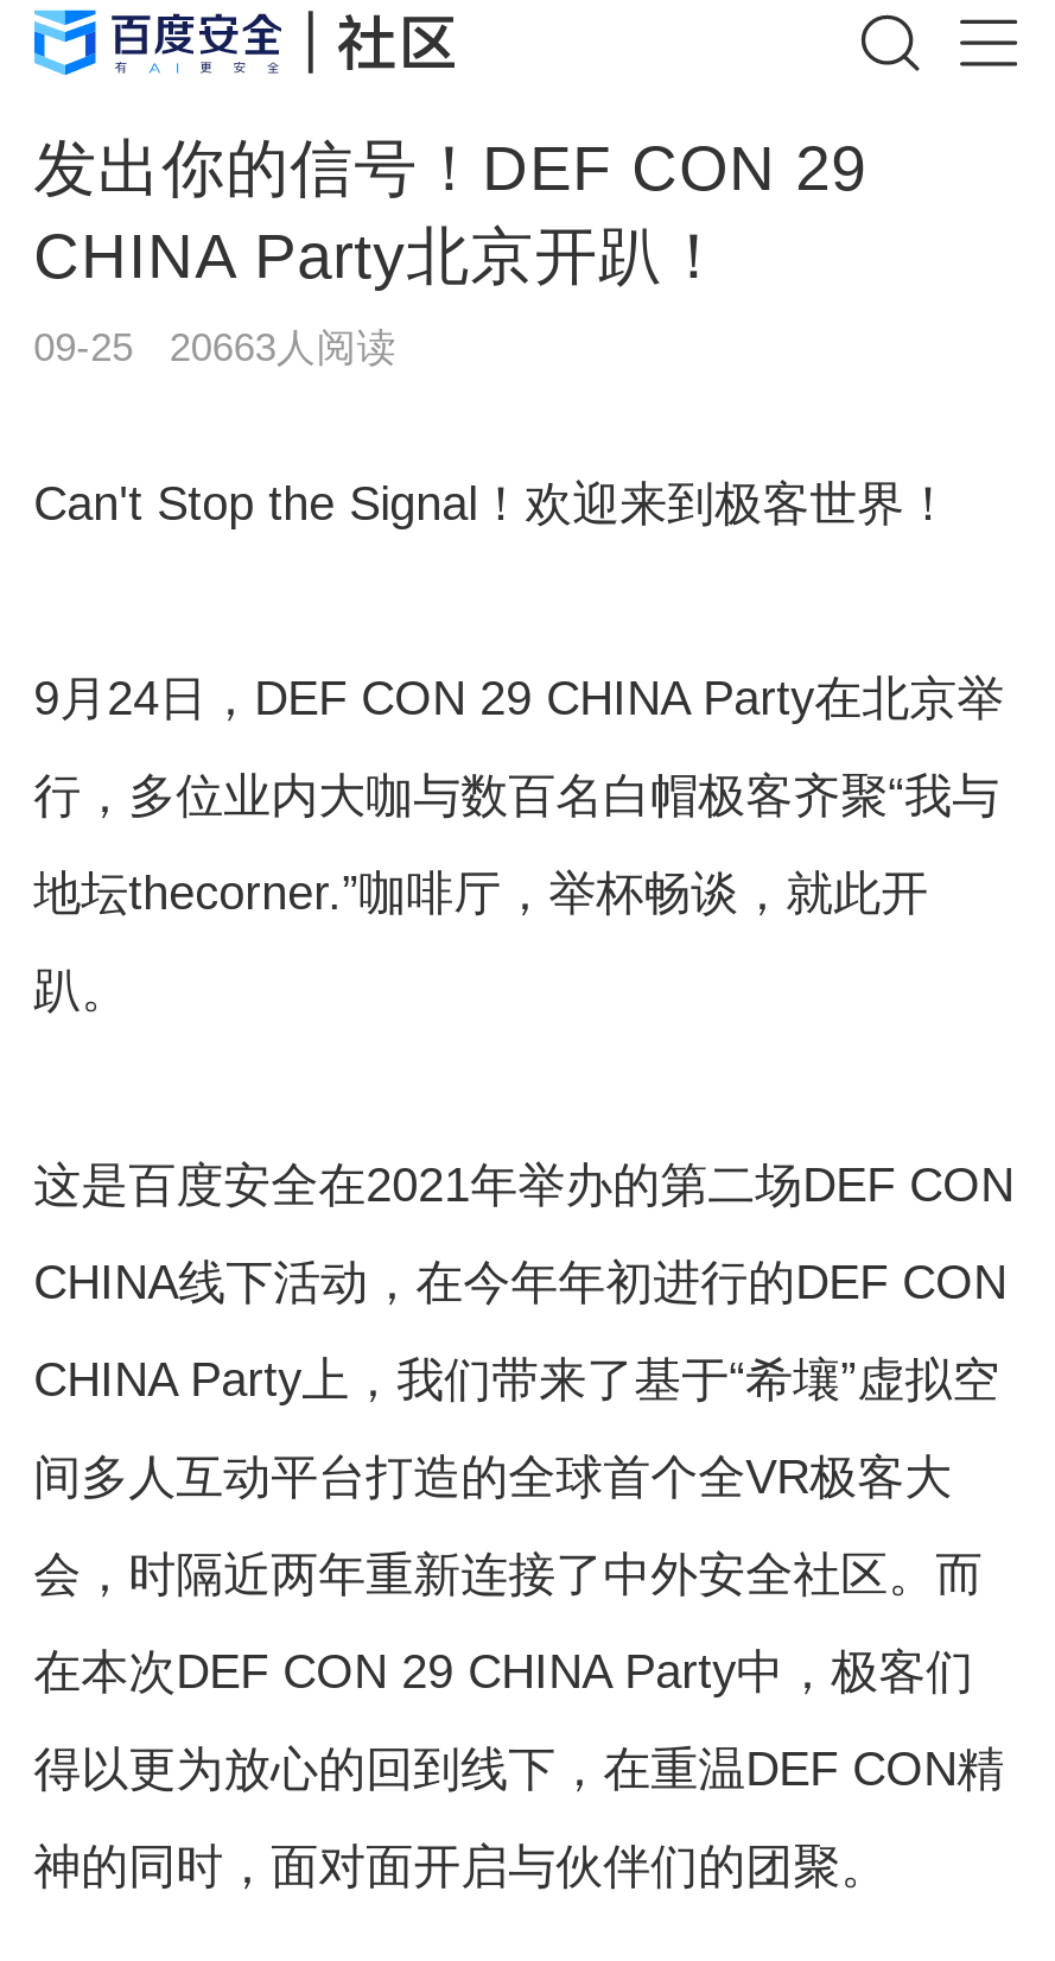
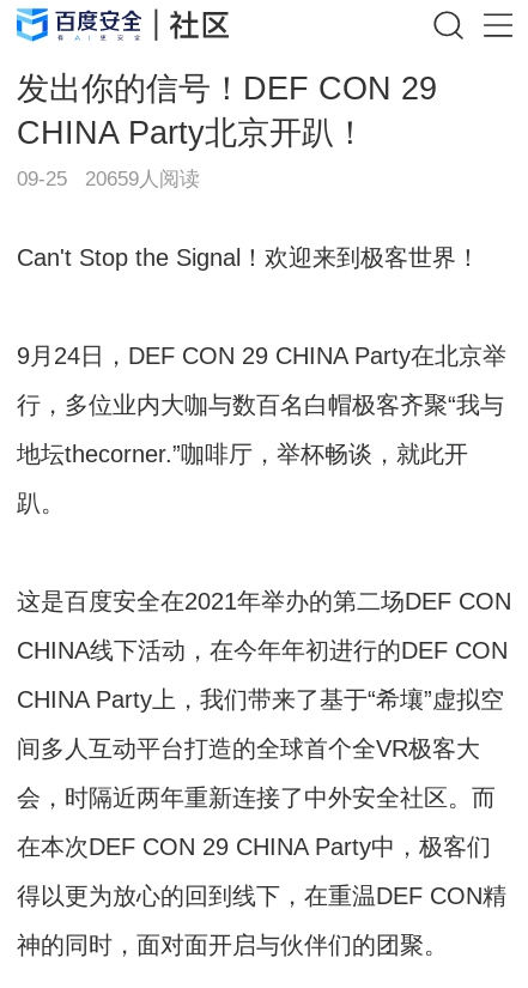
[33,326,397,372] 09-25 20663人阅读 -> [16,168,200,191] 09-25 20659人阅读

